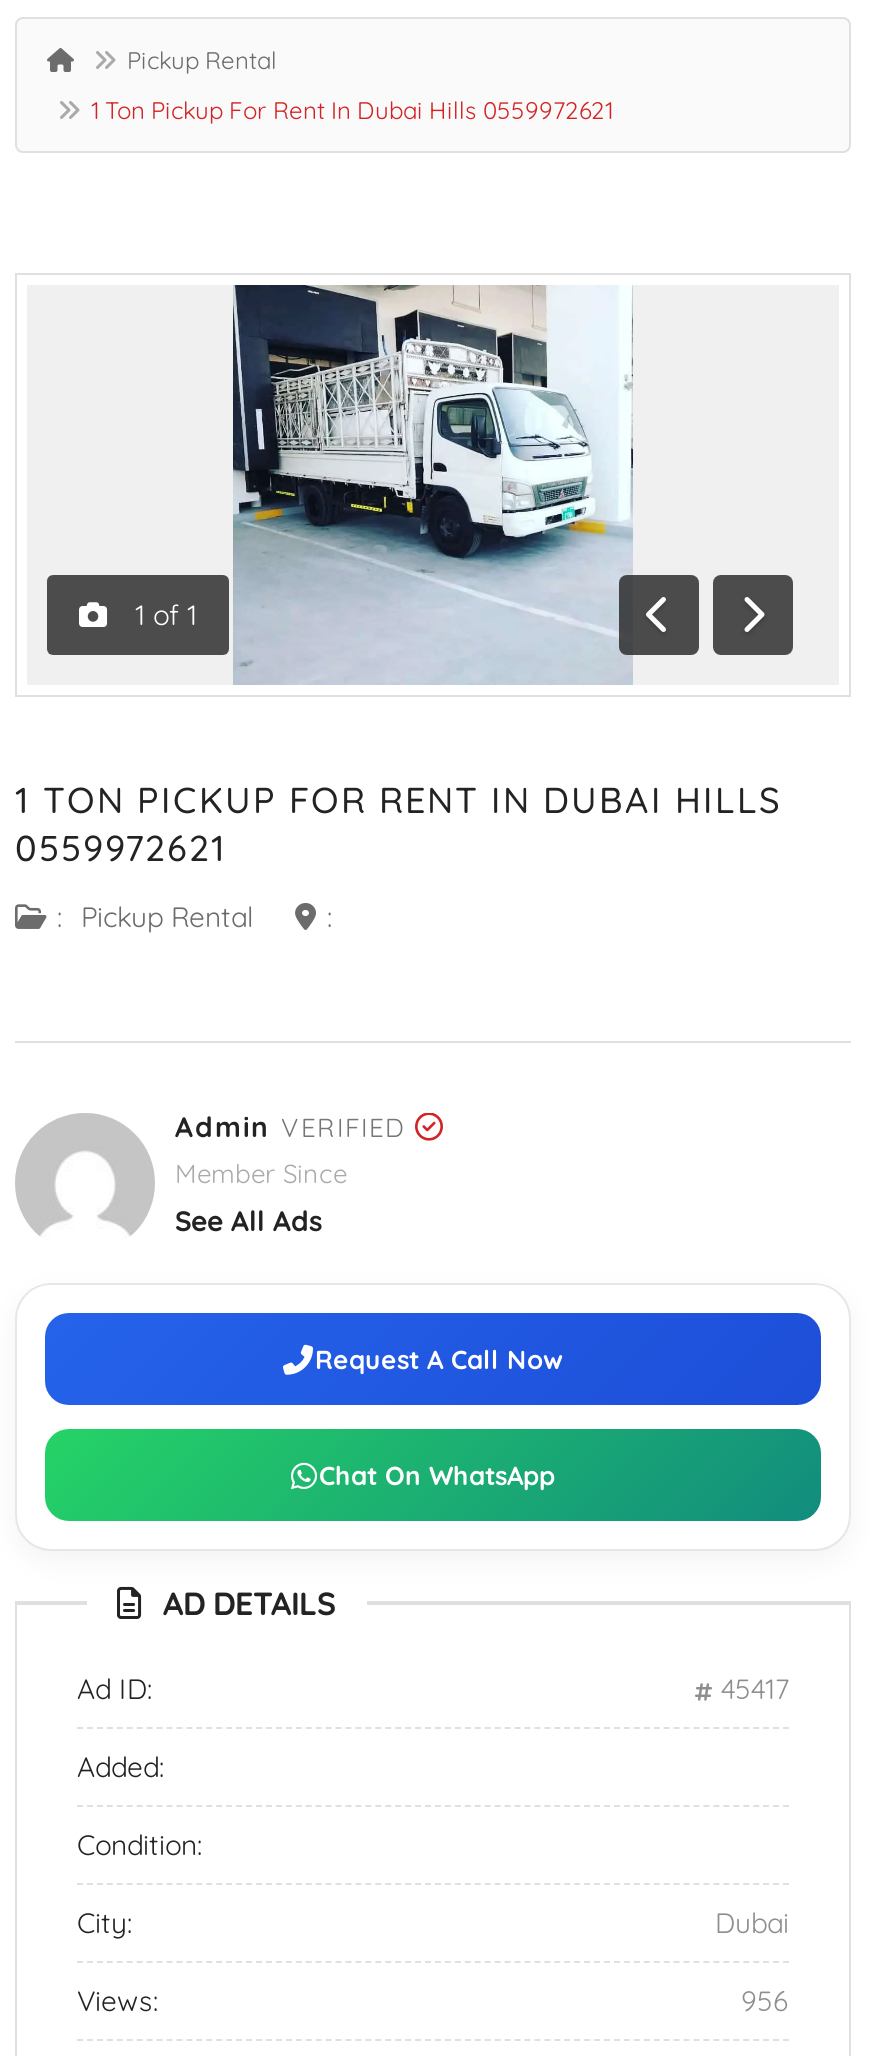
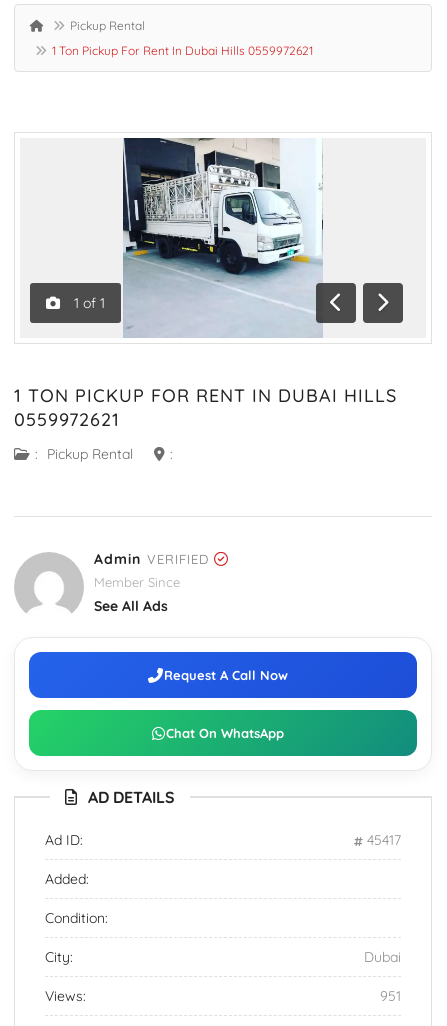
[741,1983,789,2019] 956 -> [380,987,401,1005] 951

